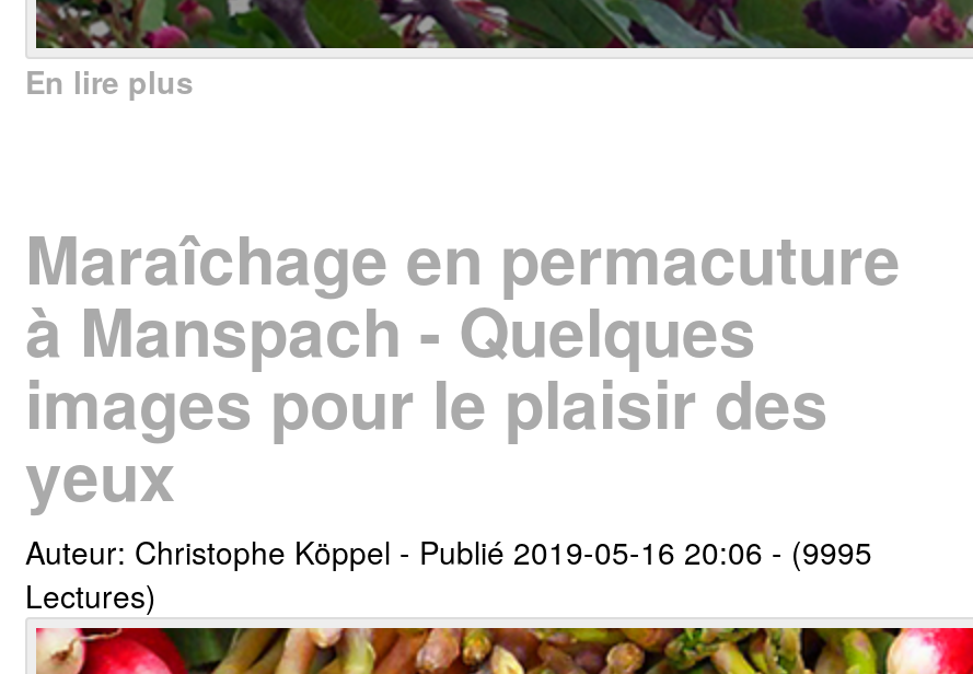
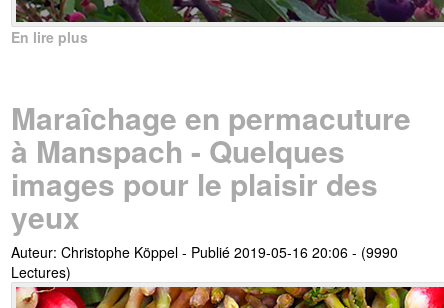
[25,530,872,574] Auteur: Christophe Köppel - Publié 2019-05-16 20:06 - (9995 -> [11,242,398,262] Auteur: Christophe Köppel - Publié 2019-05-16 20:06 - (9990

